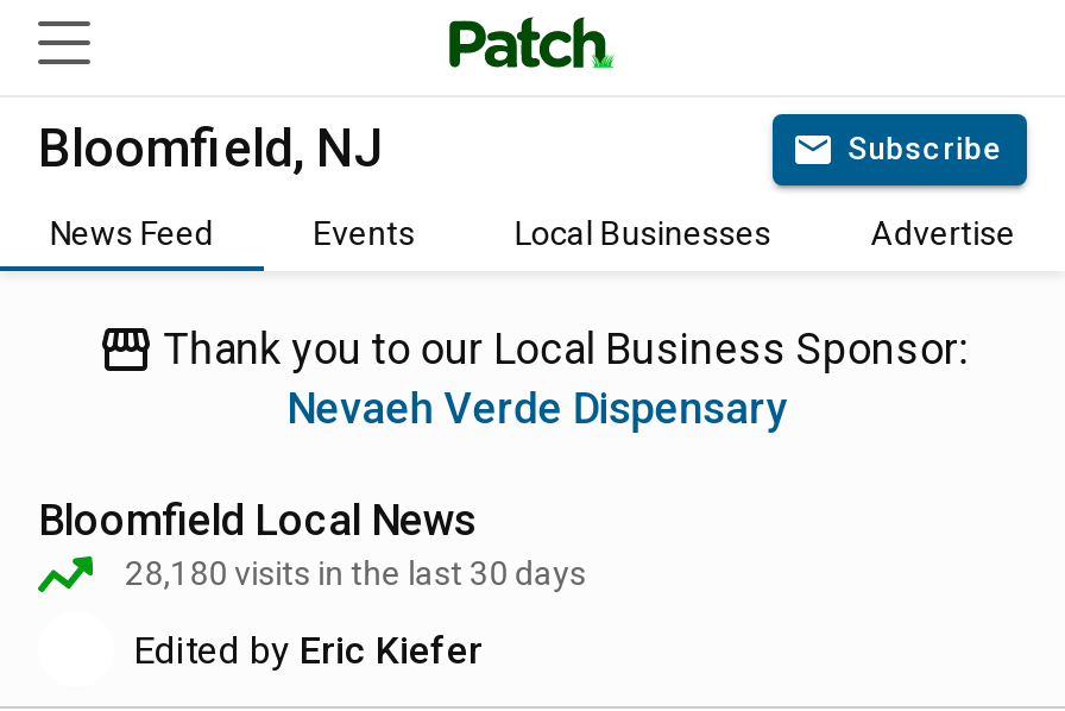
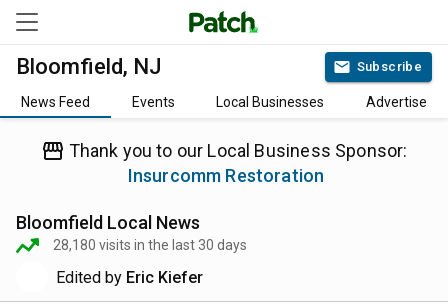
[286,383,788,433] Nevaeh Verde Dispensary -> [128,165,324,186] Insurcomm Restoration

